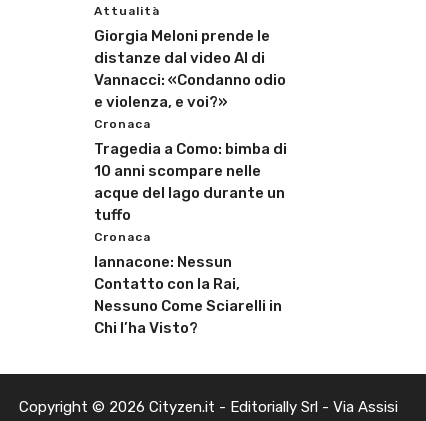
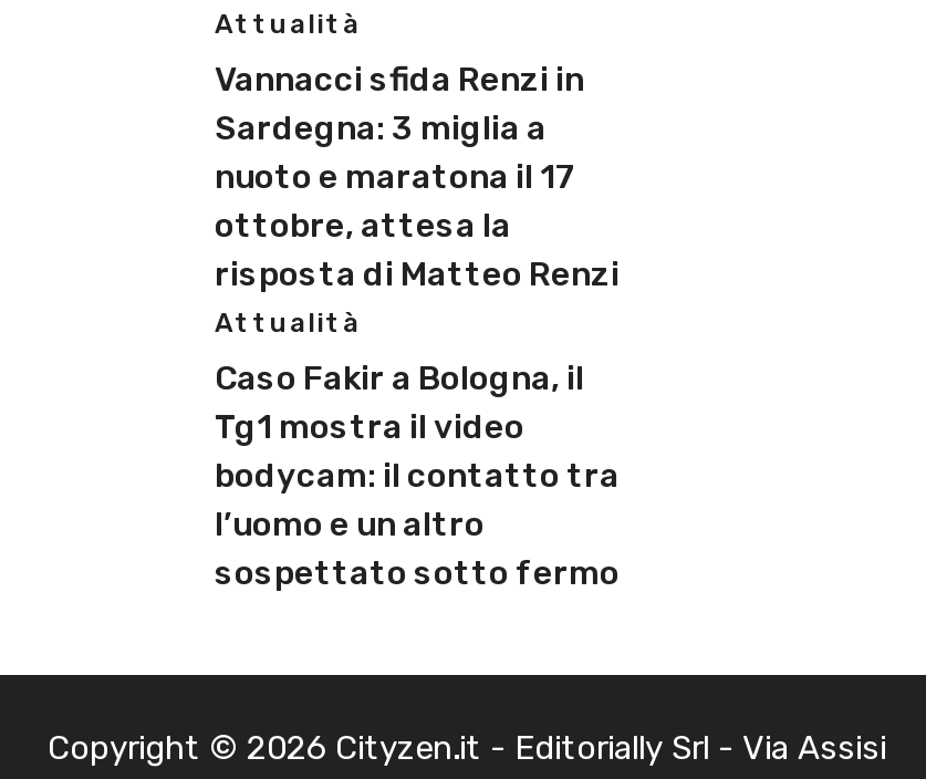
[94,27,287,337] Giorgia Meloni prende le | distanze dal video AI di | Vannacci: «Condanno odio | e violenza, e voi?» | Cronaca | Tragedia a Como: bimba di | 10 anni scompare nelle | acque del lago durante un | tuffo | Cronaca | Iannacone: Nessun | Contatto con la Rai, | Nessuno Come Sciarelli in | Chi l’ha Visto? -> [215,60,620,593] Vannacci sfida Renzi in | Sardegna: 3 miglia a | nuoto e maratona il 17 | ottobre, attesa la | risposta di Matteo Renzi | Attualità | Caso Fakir a Bologna, il | Tg1 mostra il video | bodycam: il contatto tra | l’uomo e un altro | sospettato sotto fermo

